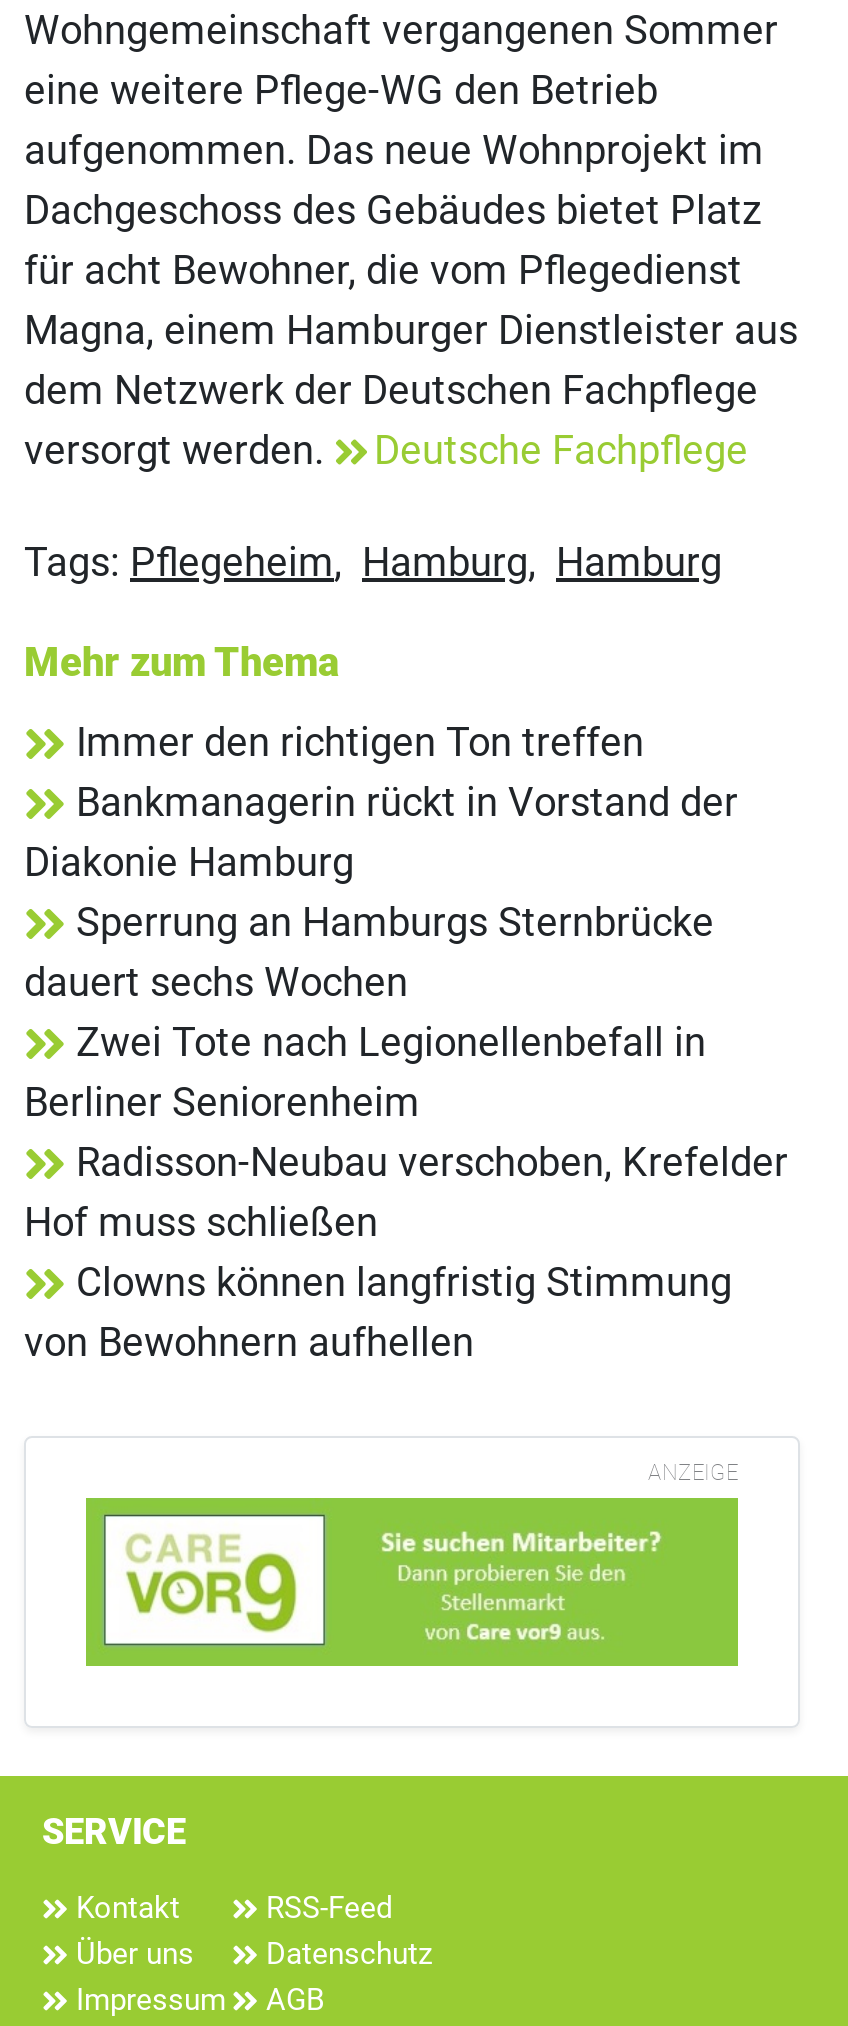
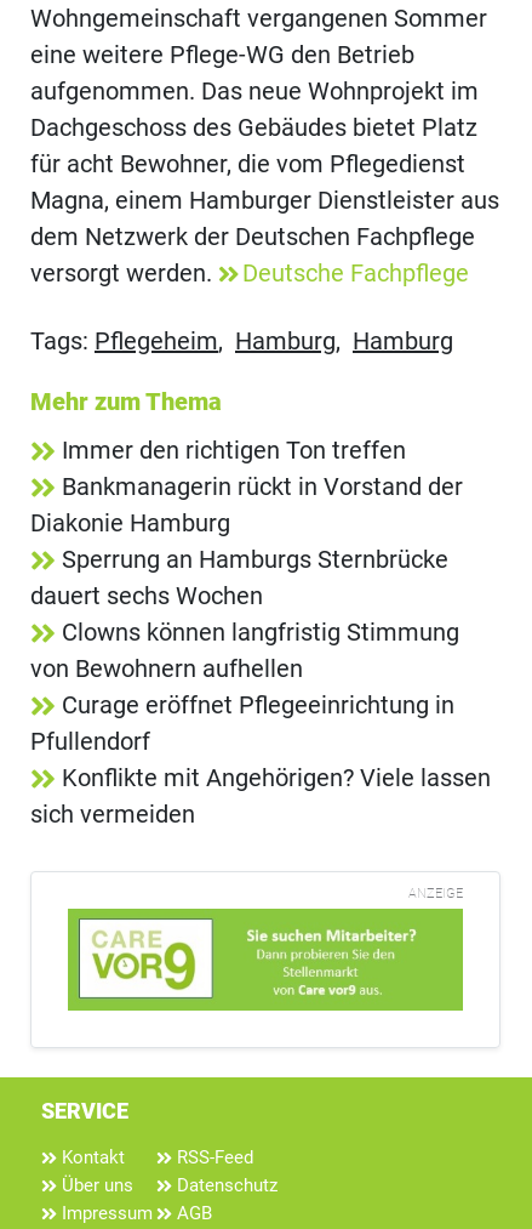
[24,1019,788,1247] Zwei Tote nach Legionellenbefall in | Berliner Seniorenheim | Radisson-Neubau verschoben, Krefelder | Hof muss schließen -> none
moved [24,1259,732,1367] -> [30,618,459,684]: Clowns können langfristig Stimmung | von Bewohnern aufhellen
none -> [30,691,491,829] Curage eröffnet Pflegeeinrichtung in | Pfullendorf | Konflikte mit Angehörigen? Viele lassen | sich vermeiden

